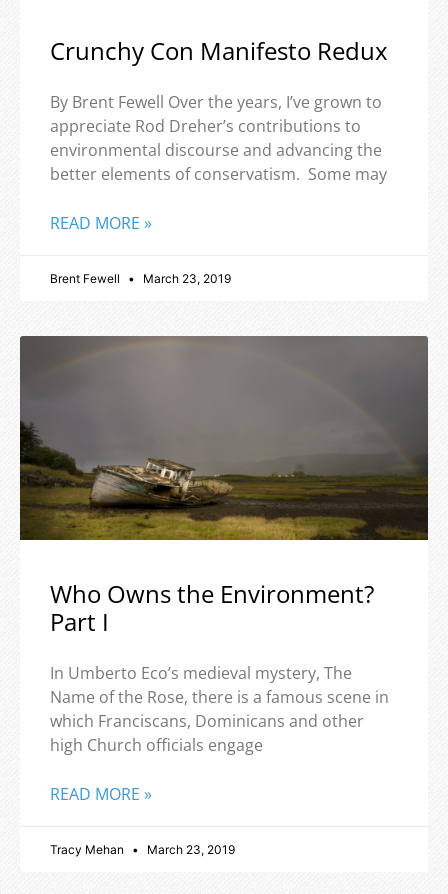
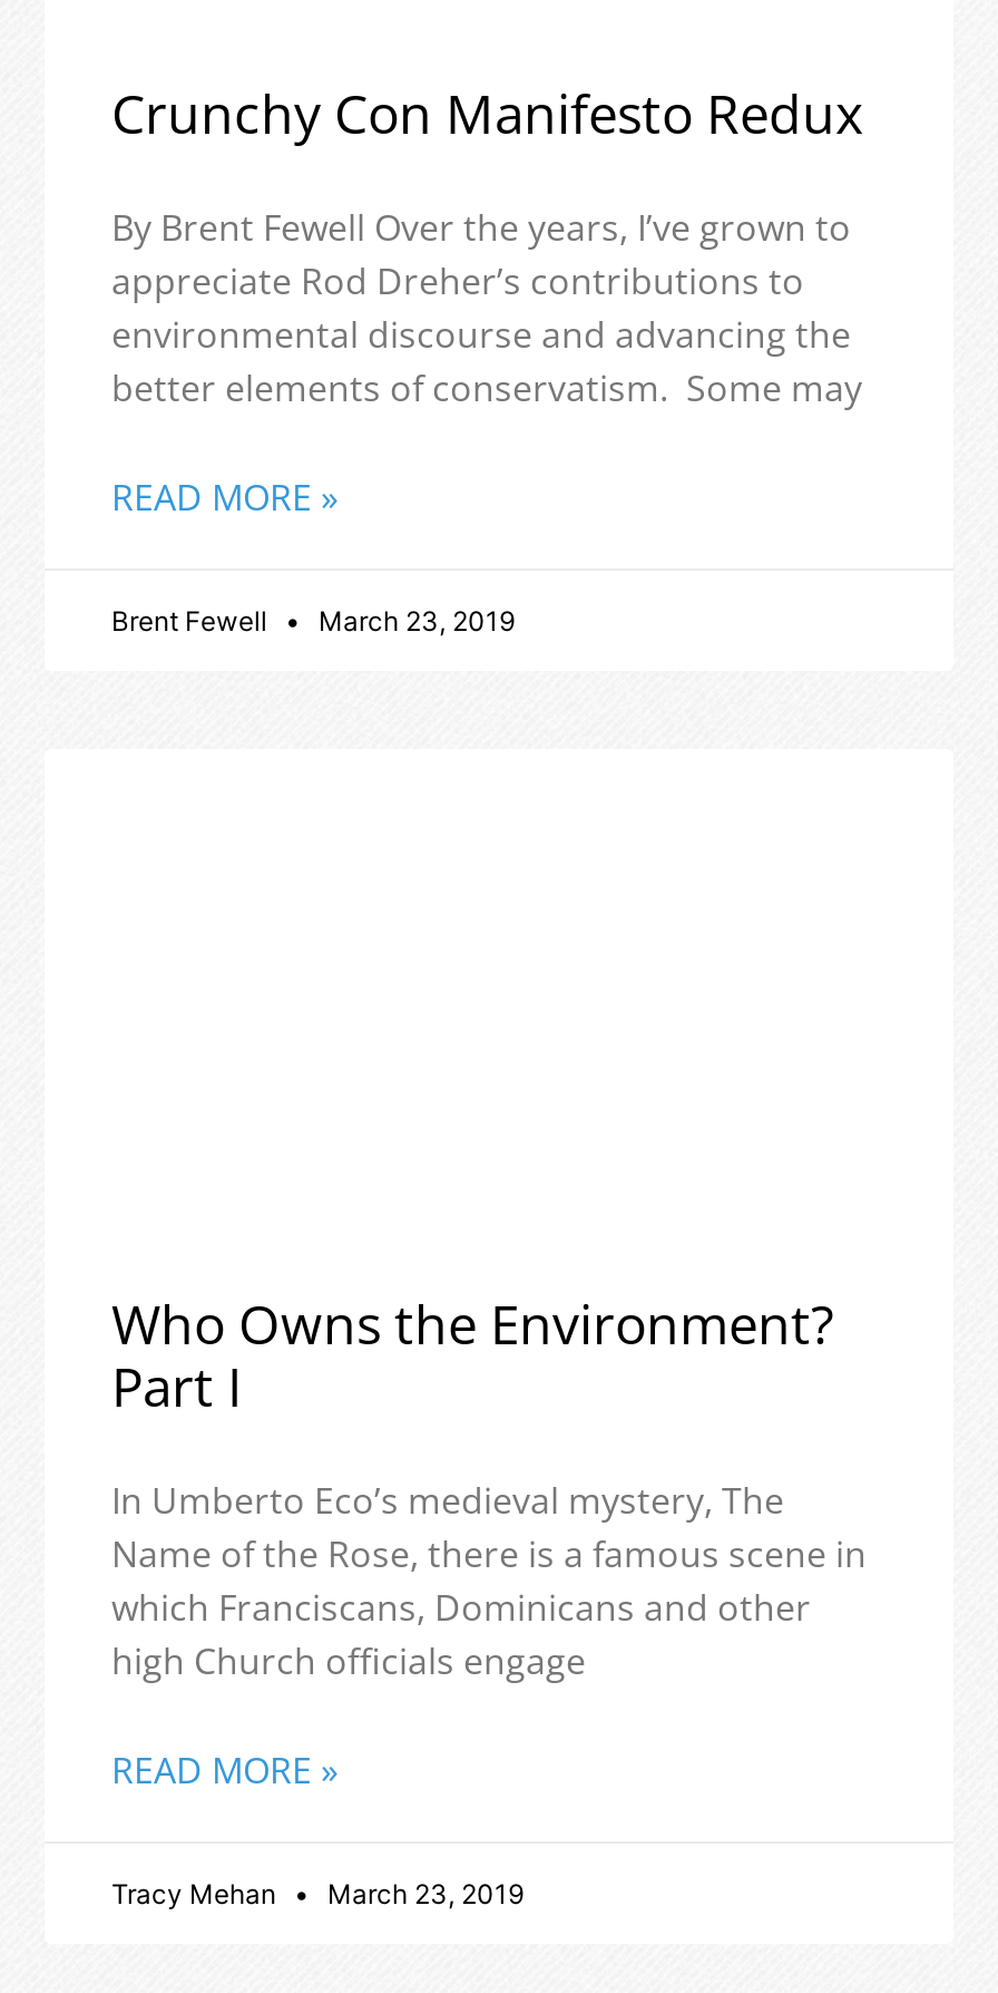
[19,335,429,541] [image] -> none

